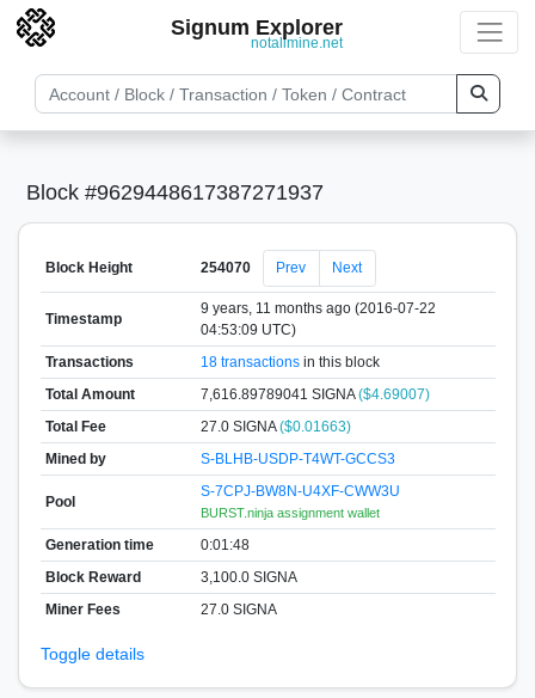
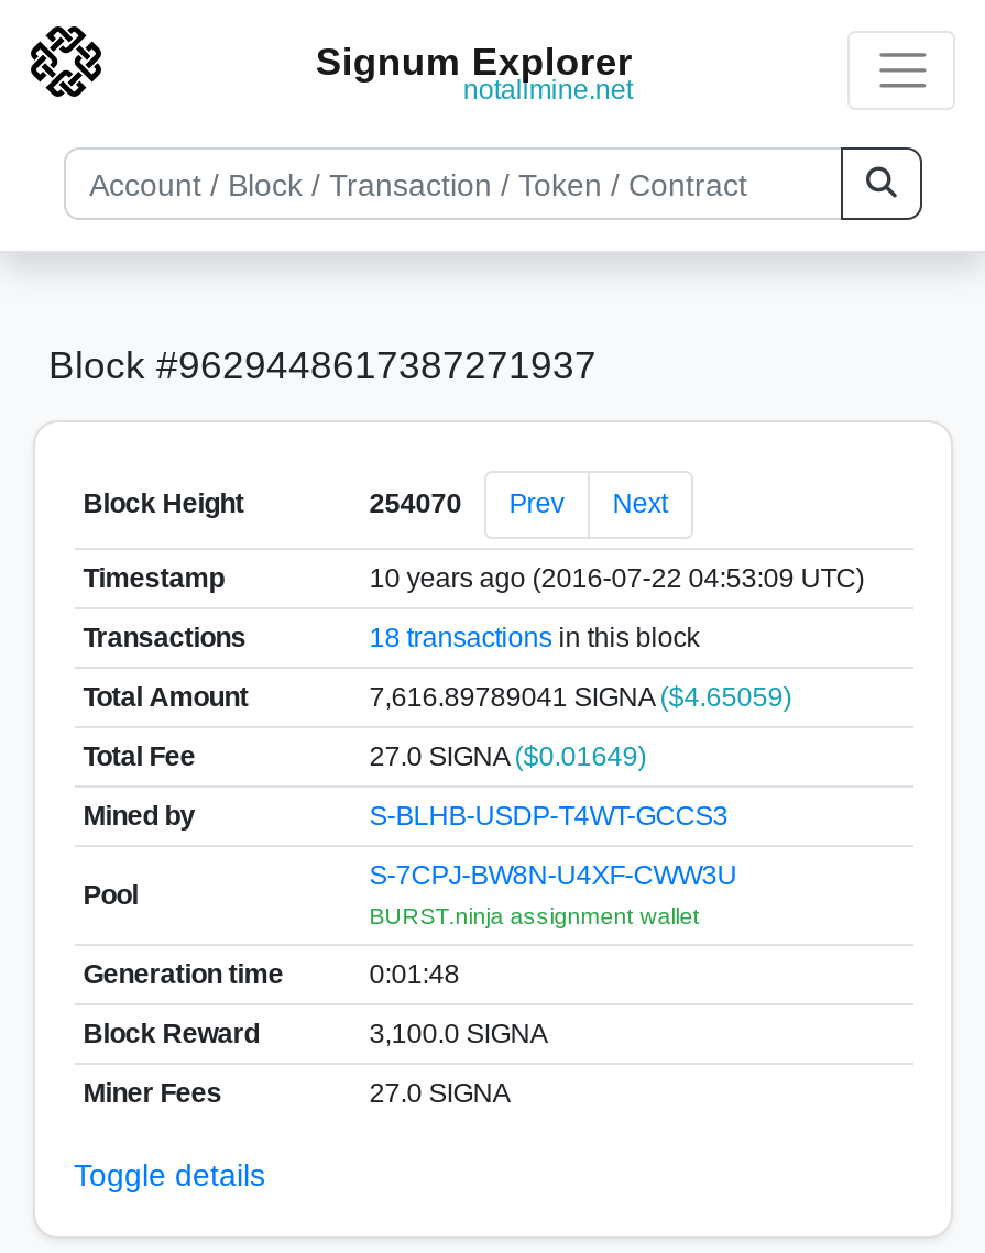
[200,299,436,338] 9 years, 11 months ago (2016-07-22 | 04:53:09 UTC) -> [369,562,864,593] 10 years ago (2016-07-22 04:53:09 UTC)
[200,385,430,402] 7,616.89789041 SIGNA ($4.69007) -> [369,681,792,712] 7,616.89789041 SIGNA ($4.65059)
[200,418,351,434] 27.0 SIGNA ($0.01663) -> [369,740,646,771] 27.0 SIGNA ($0.01649)

